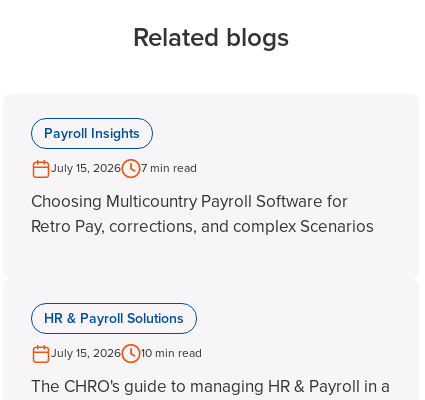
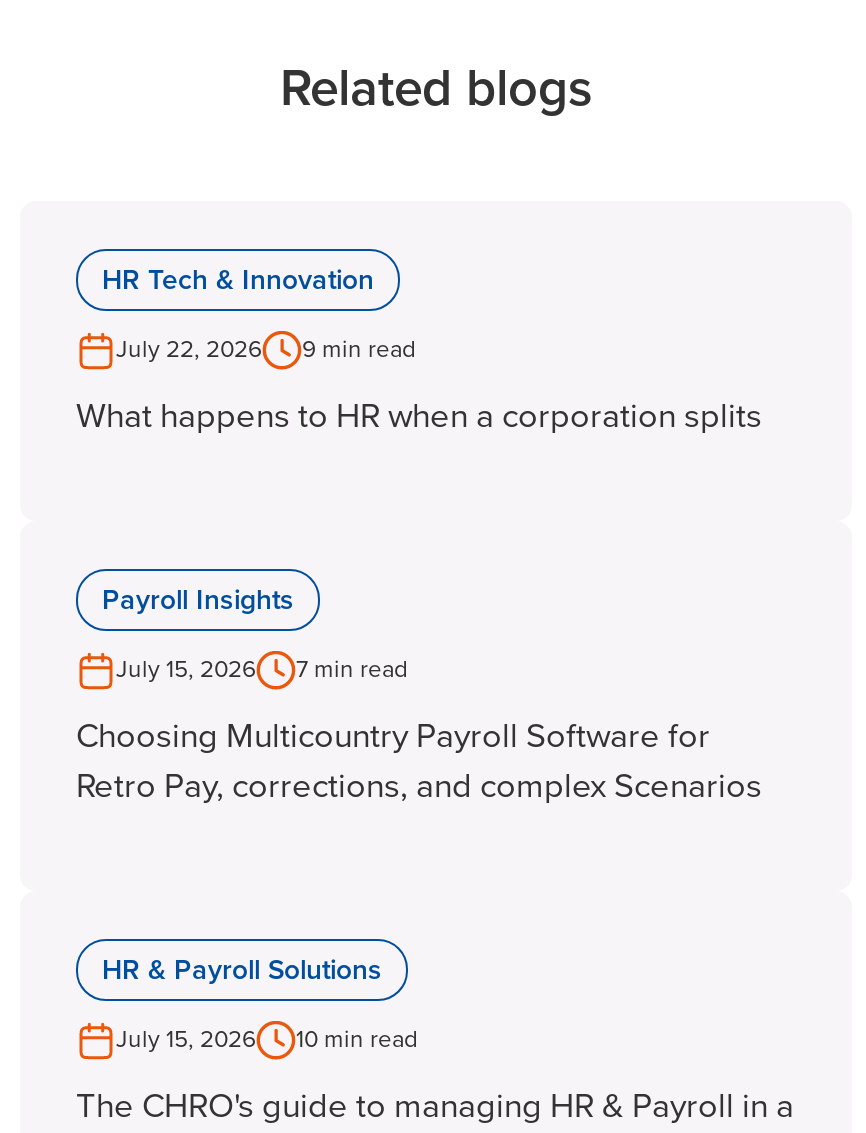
none -> [76,264,762,438] HR Tech & Innovation | July 22, 2026 | 9 min read | What happens to HR when a corporation splits

